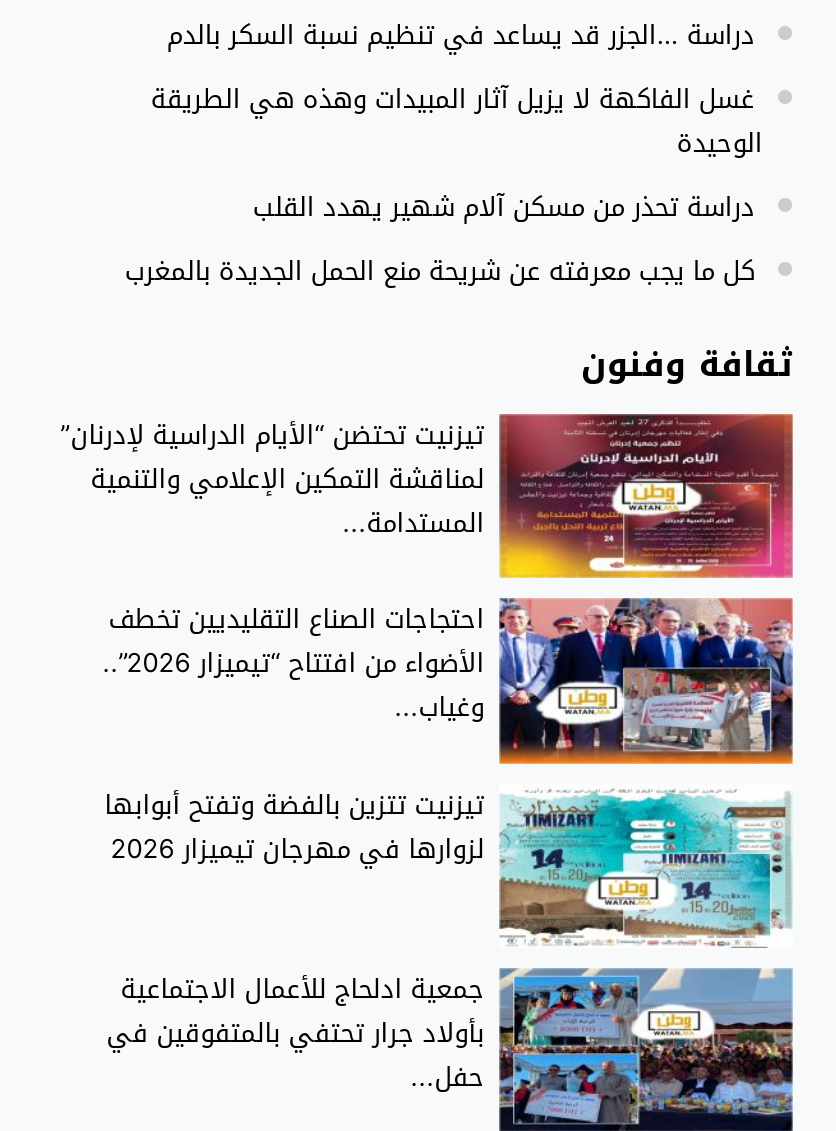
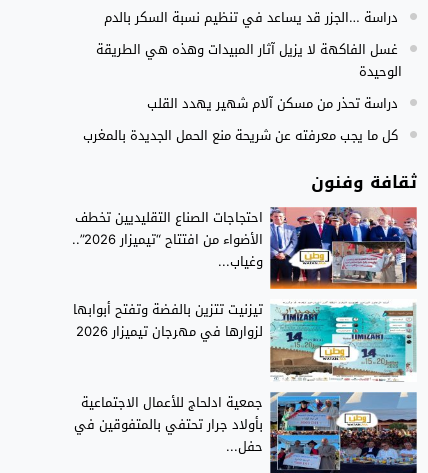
[60,410,795,578] [image] | تيزنيت تحتضن “الأيام الدراسية لإدرنان” | لمناقشة التمكين الإعلامي والتنمية | المستدامة... -> none

